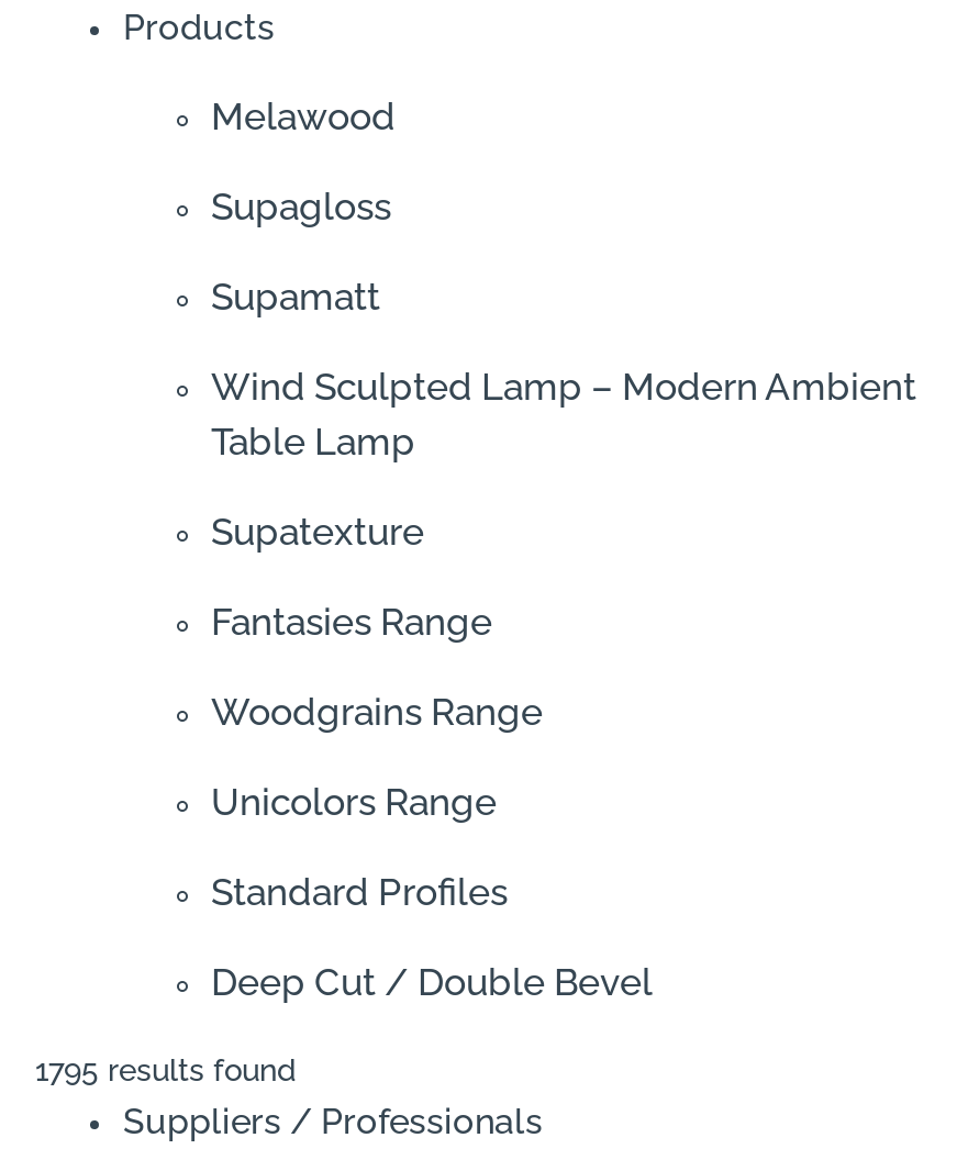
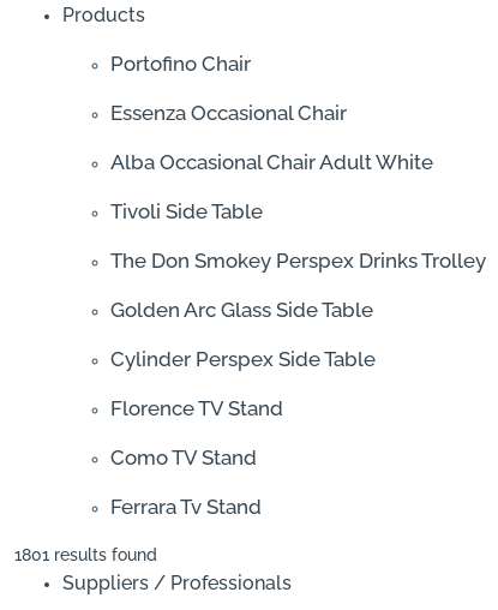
[211,94,396,138] Melawood -> [110,52,251,76] Portofino Chair
[211,185,391,228] Supagloss -> [110,101,347,125] Essenza Occasional Chair
[211,275,380,319] Supamatt -> [110,150,433,174] Alba Occasional Chair Adult White
[211,365,916,464] Wind Sculpted Lamp – Modern Ambient | Table Lamp -> [110,199,263,223] Tivoli Side Table
[211,510,424,554] Supatexture -> [110,249,486,273] The Don Smokey Perspex Drinks Trolley
[211,600,492,644] Fantasies Range -> [110,298,373,322] Golden Arc Glass Side Table
[211,690,543,734] Woodgrains Range -> [110,347,376,371] Cylinder Perspex Side Table
[211,780,497,824] Unicolors Range -> [110,396,283,420] Florence TV Stand
[211,870,508,914] Standard Profiles -> [110,445,257,470] Como TV Stand
[211,960,653,1004] Deep Cut / Double Bevel -> [110,495,262,519] Ferrara Tv Stand
[35,1052,297,1087] 1795 results found -> [14,545,157,564] 1801 results found

